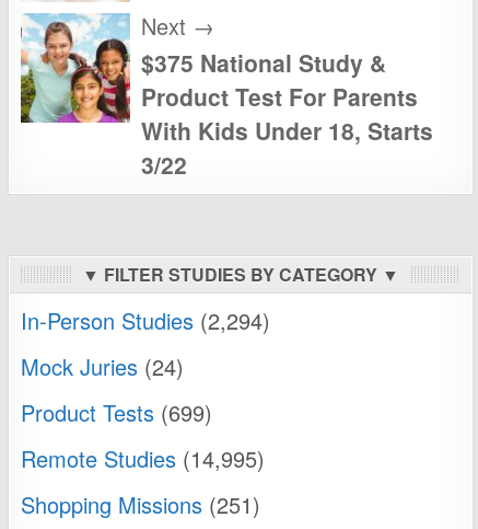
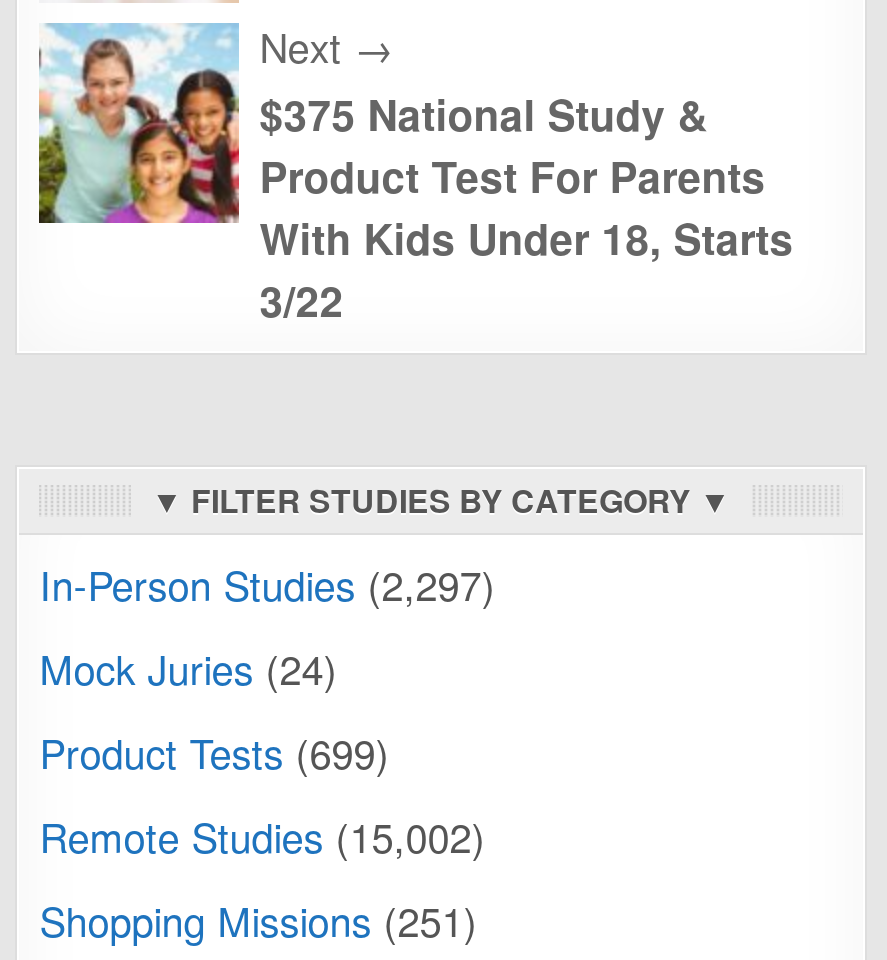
[21,304,270,336] In-Person Studies (2,294) -> [39,554,495,612] In-Person Studies (2,297)
[21,442,265,474] Remote Studies (14,995) -> [39,806,485,864] Remote Studies (15,002)

